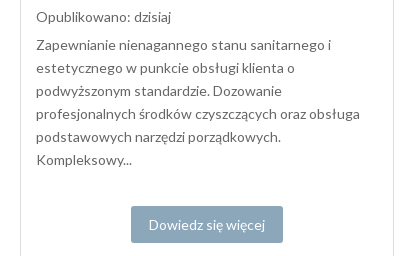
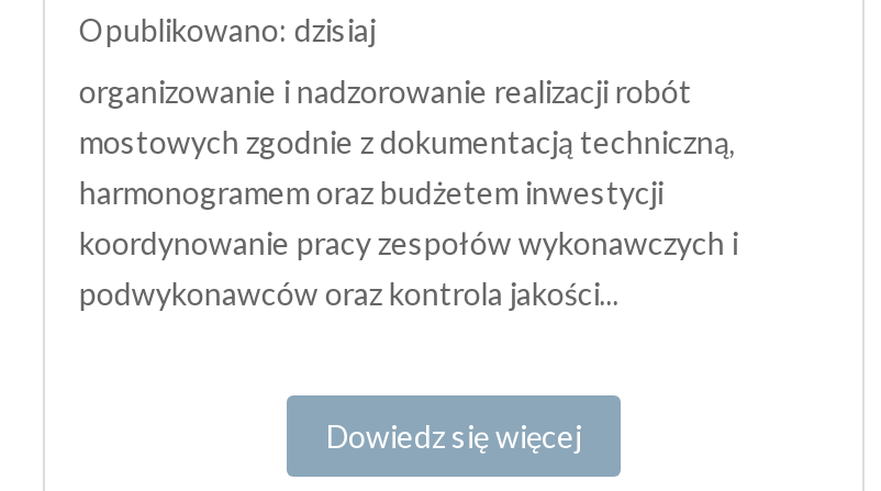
[36,36,360,168] Zapewnianie nienagannego stanu sanitarnego i | estetycznego w punkcie obsługi klienta o | podwyższonym standardzie. Dozowanie | profesjonalnych środków czyszczących oraz obsługa | podstawowych narzędzi porządkowych. | Kompleksowy... -> [79,73,738,313] organizowanie i nadzorowanie realizacji robót | mostowych zgodnie z dokumentacją techniczną, | harmonogramem oraz budżetem inwestycji | koordynowanie pracy zespołów wykonawczych i | podwykonawców oraz kontrola jakości...

